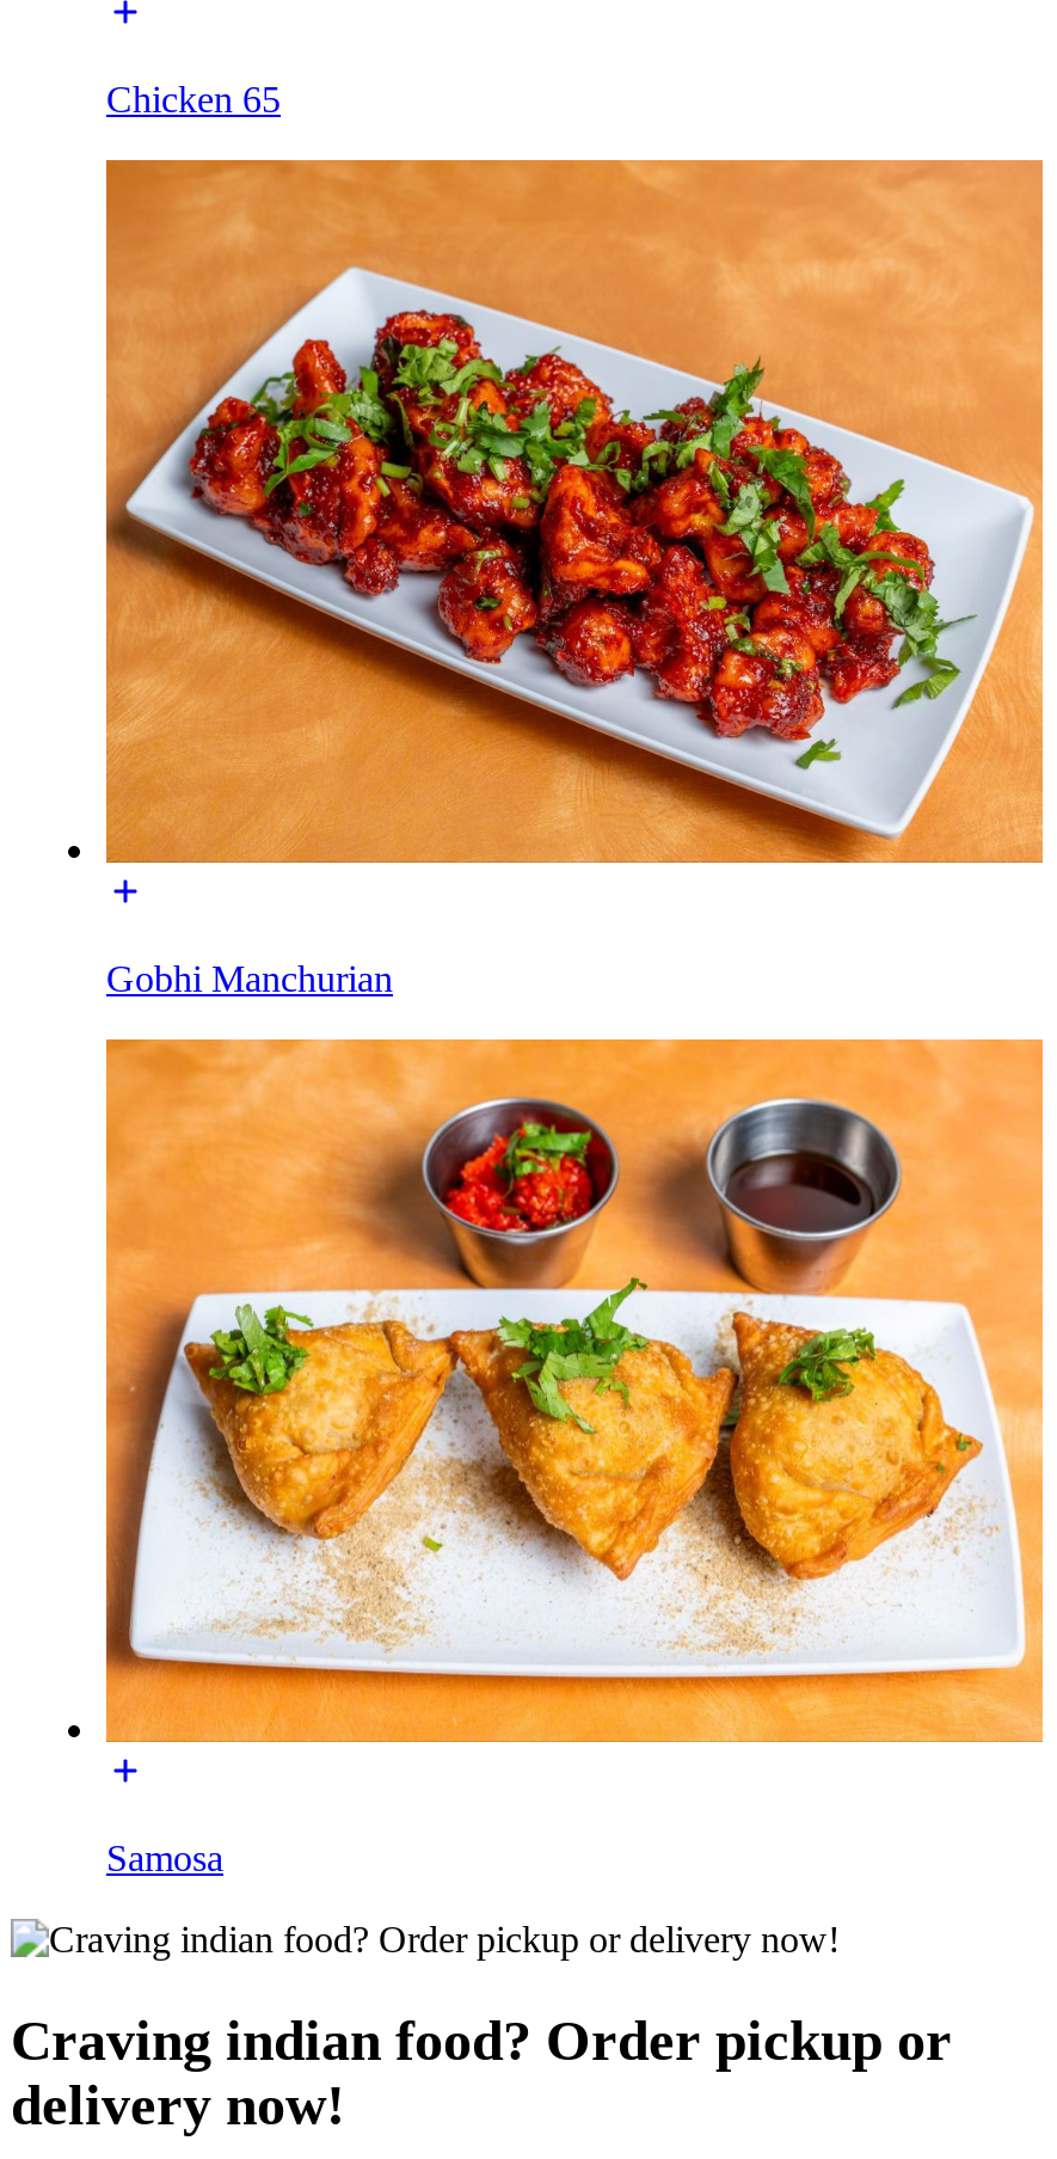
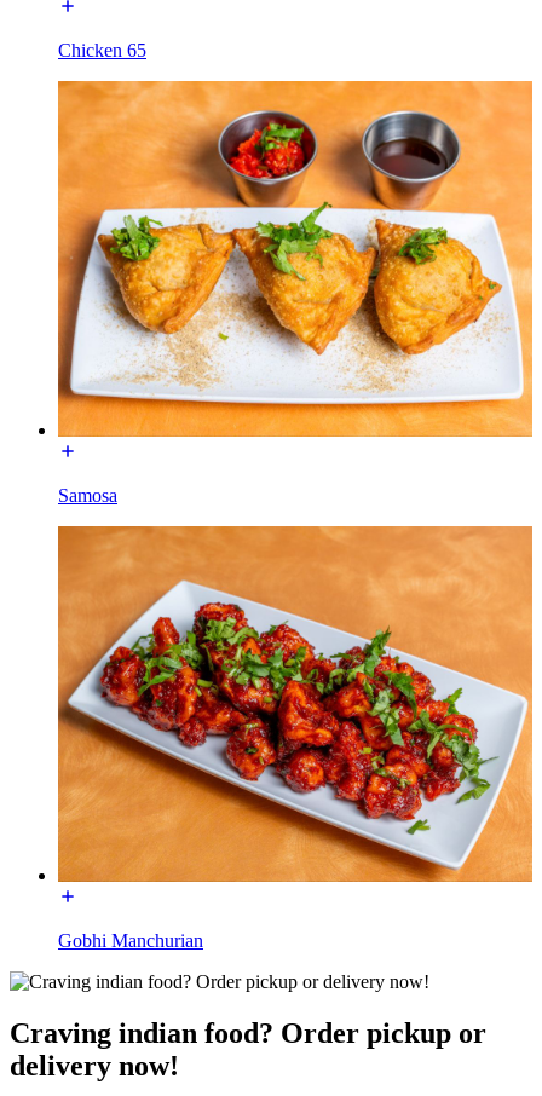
moved [106,162,1040,999] -> [58,527,531,951]: [image] | Gobhi Manchurian
moved [104,1037,1045,1878] -> [57,80,534,506]: [image] | Samosa

